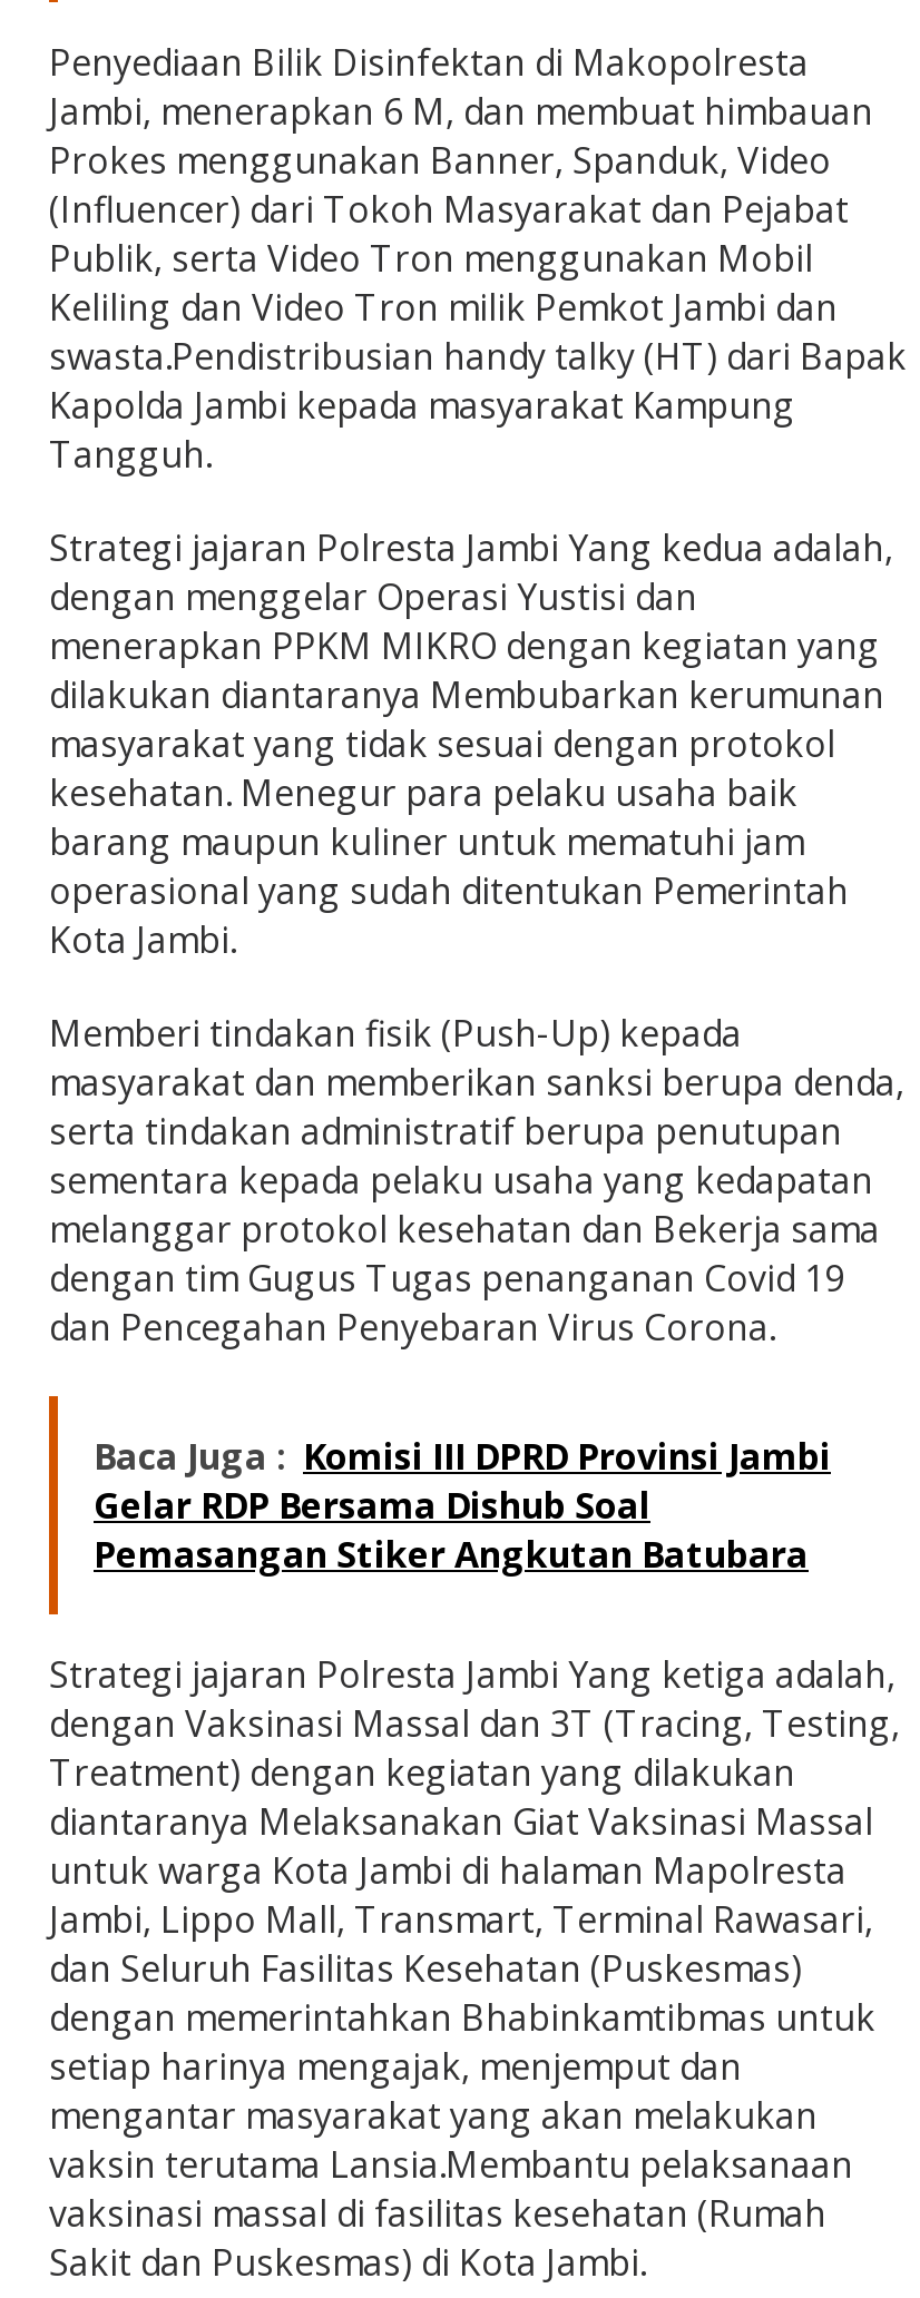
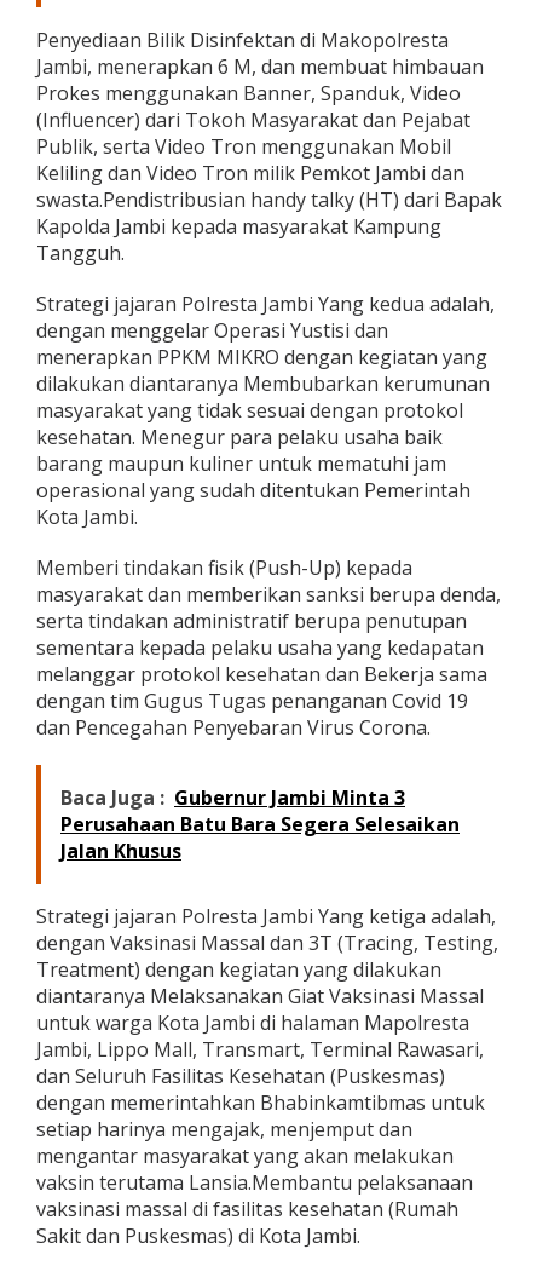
[94,1432,831,1579] Baca Juga : Komisi III DPRD Provinsi Jambi | Gelar RDP Bersama Dishub Soal | Pemasangan Stiker Angkutan Batubara -> [60,784,460,864] Baca Juga : Gubernur Jambi Minta 3 | Perusahaan Batu Bara Segera Selesaikan | Jalan Khusus

